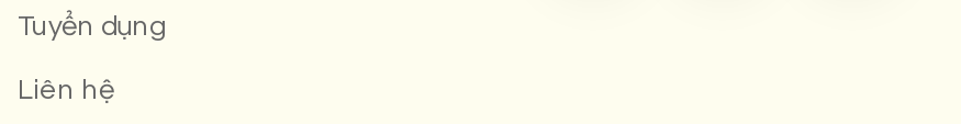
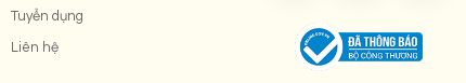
none -> [299,27,424,67] [image]

